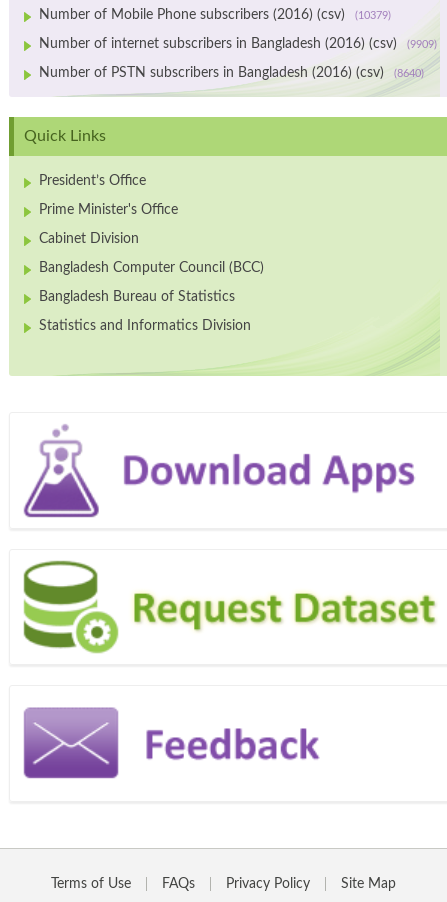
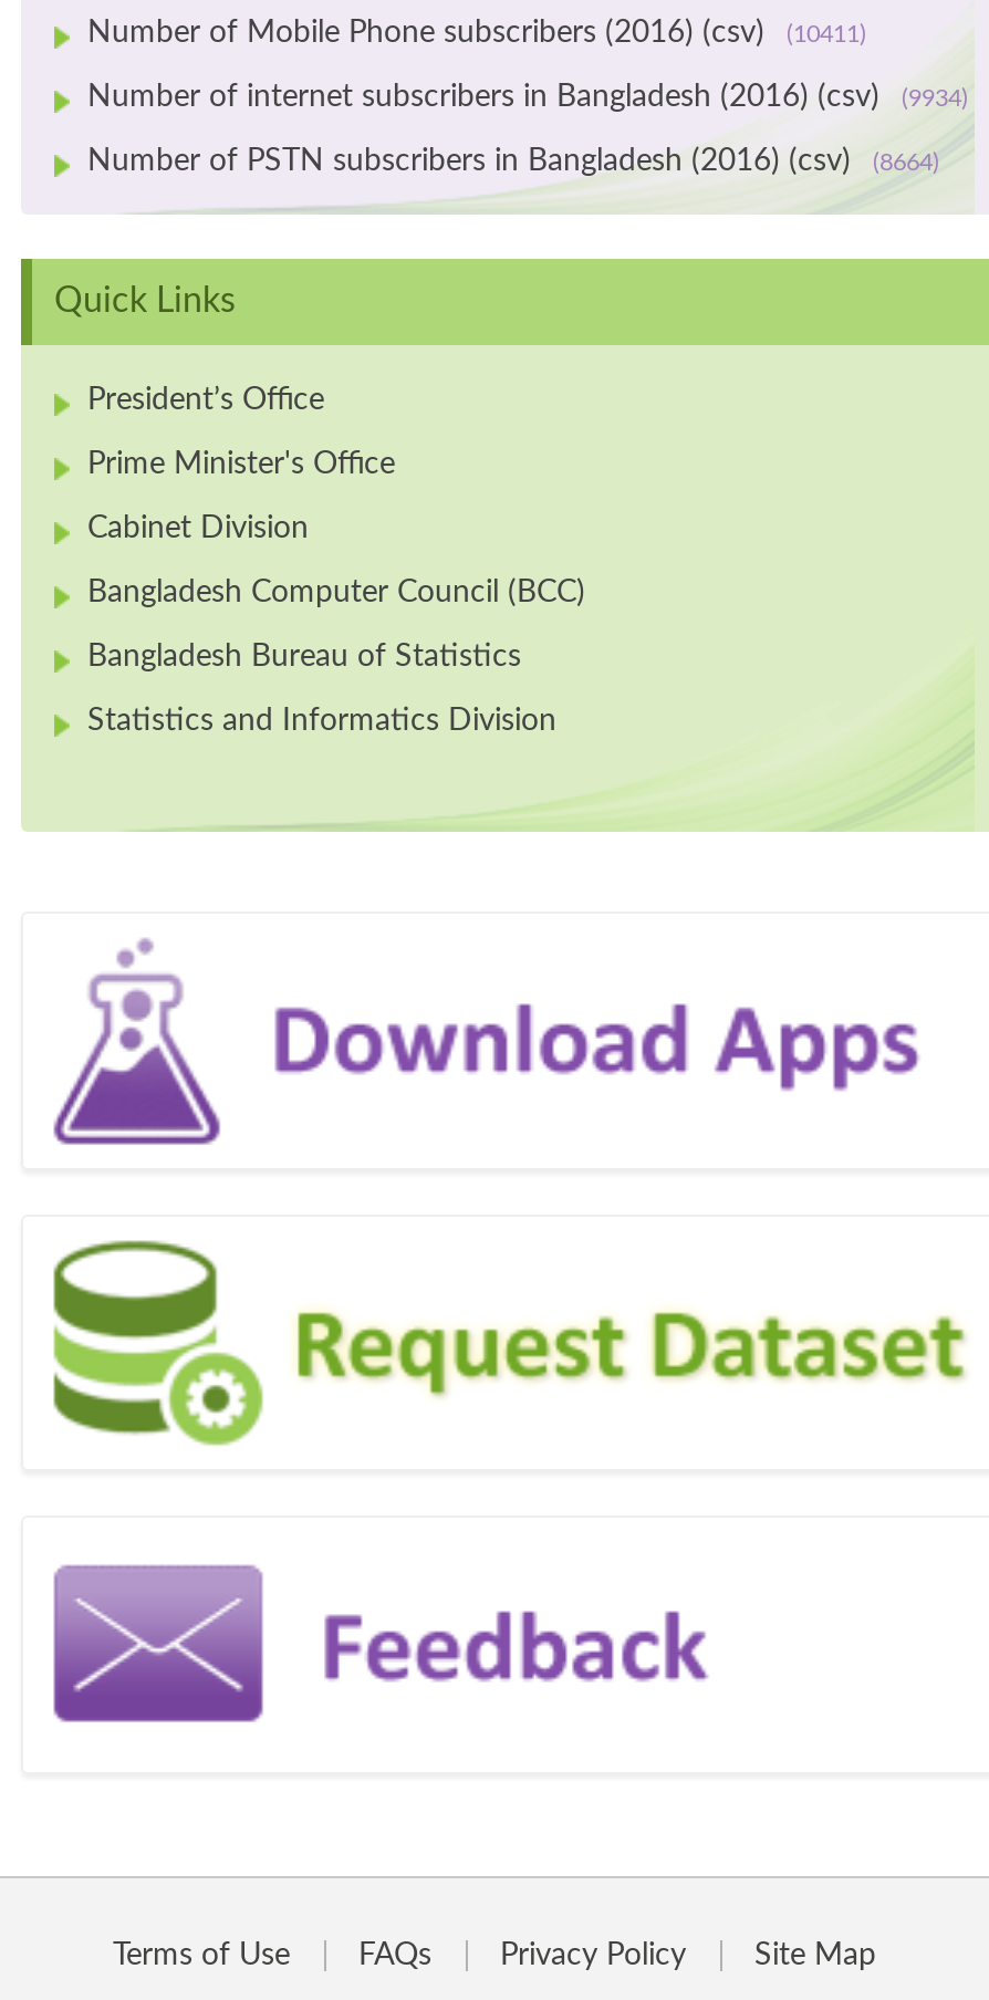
[39,8,391,22] Number of Mobile Phone subscribers (2016) (csv) (10379) -> [87,19,866,50] Number of Mobile Phone subscribers (2016) (csv) (10411)
[39,37,437,51] Number of internet subscribers in Bangladesh (2016) (csv) (9909) -> [87,83,968,114] Number of internet subscribers in Bangladesh (2016) (csv) (9934)
[39,66,424,80] Number of PSTN subscribers in Bangladesh (2016) (csv) (8640) -> [87,147,939,178] Number of PSTN subscribers in Bangladesh (2016) (csv) (8664)

